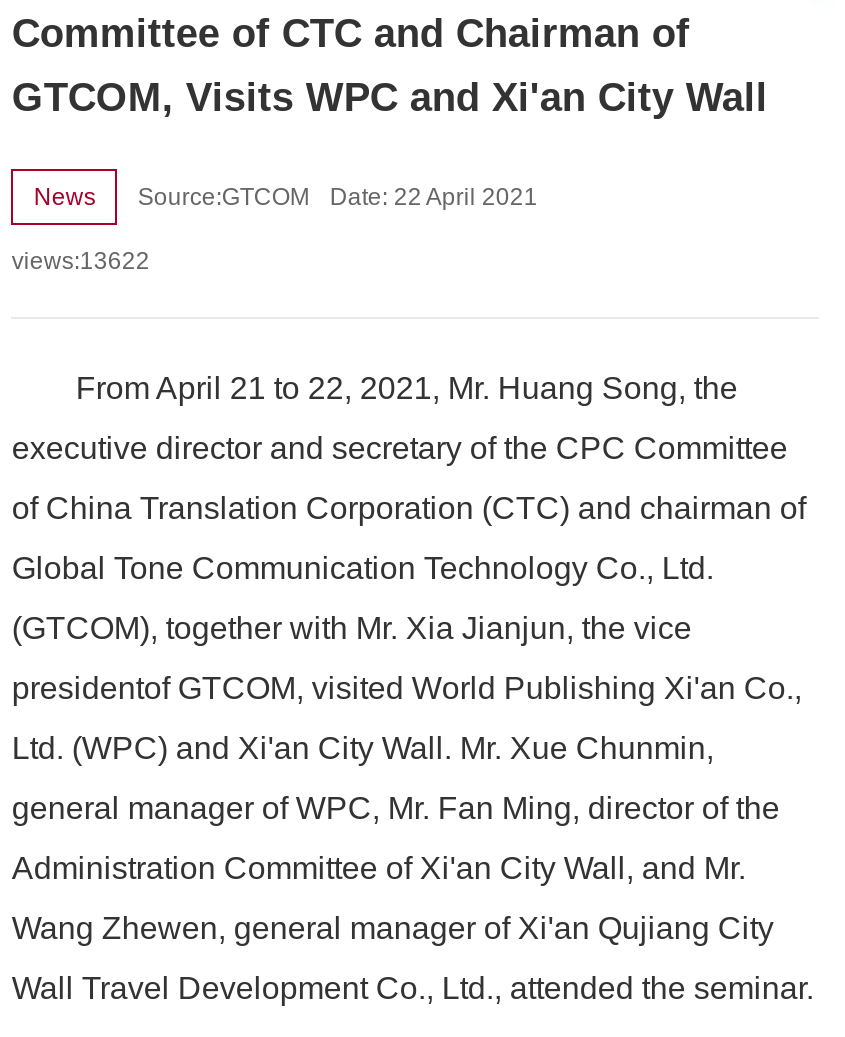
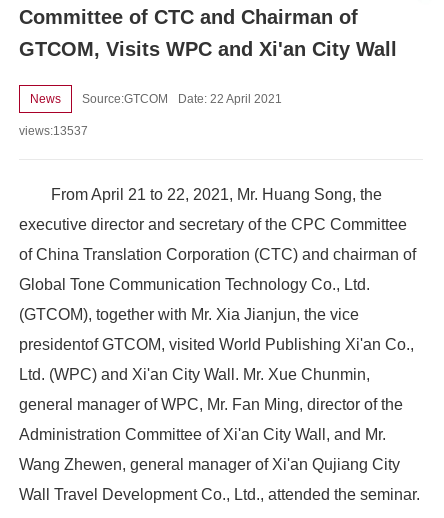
[12,247,150,275] views:13622 -> [19,124,88,138] views:13537

